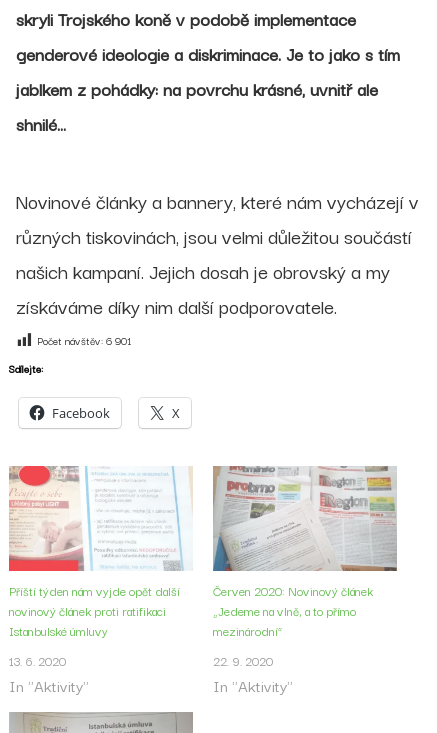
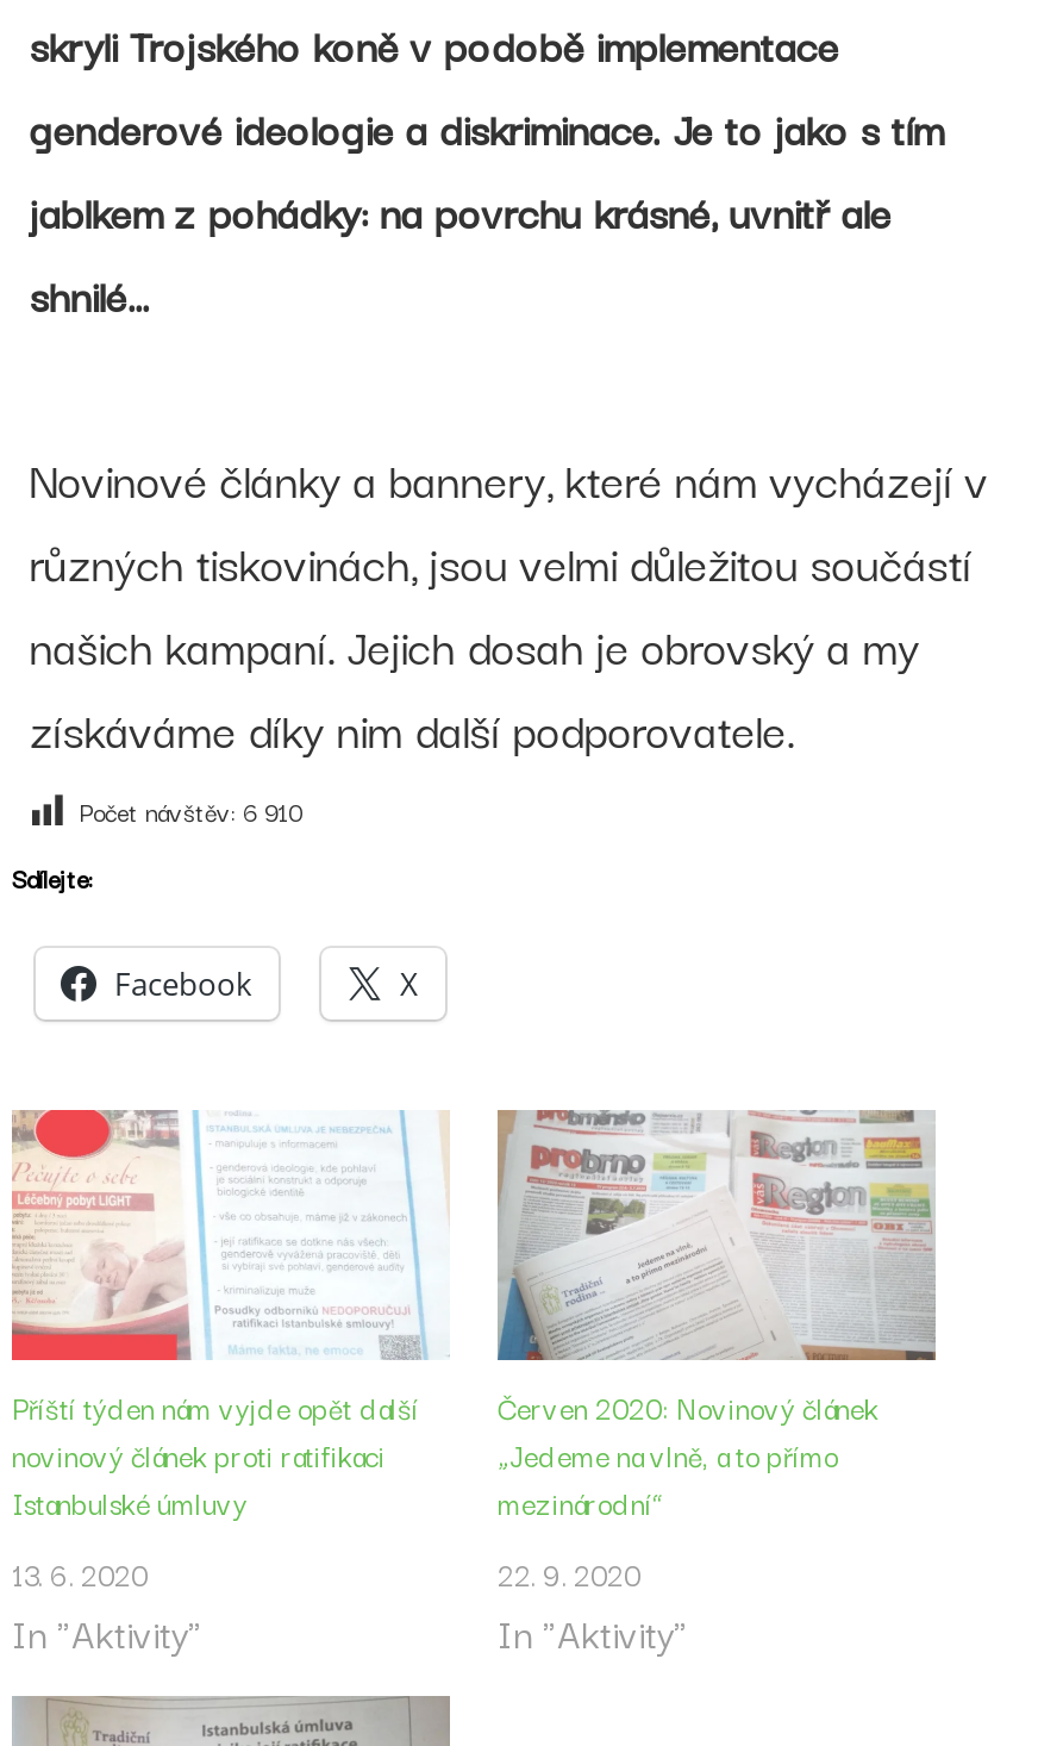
[37,332,131,349] Počet návštěv: 6 901 -> [79,790,302,831] Počet návštěv: 6 910

